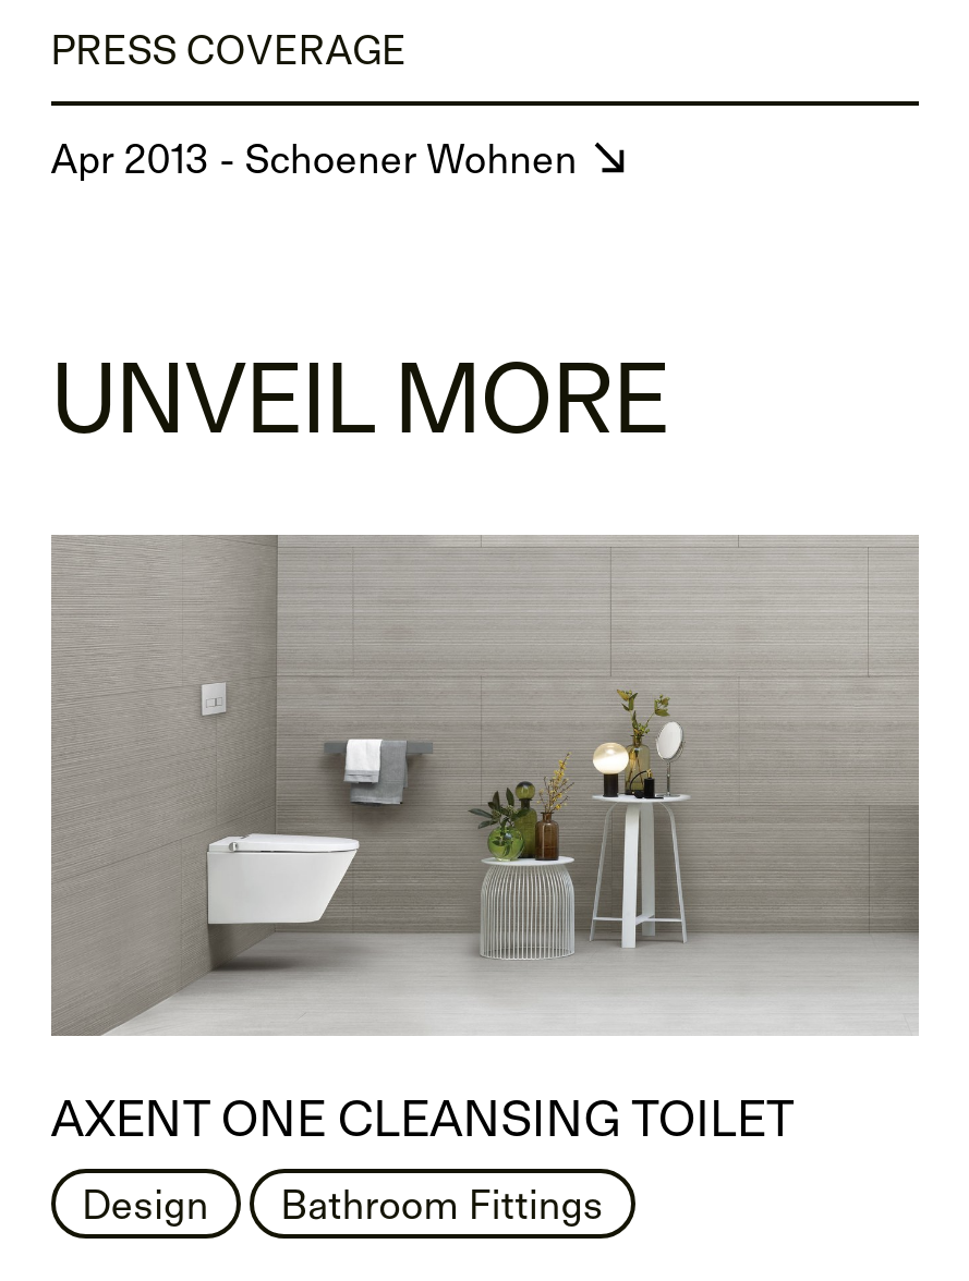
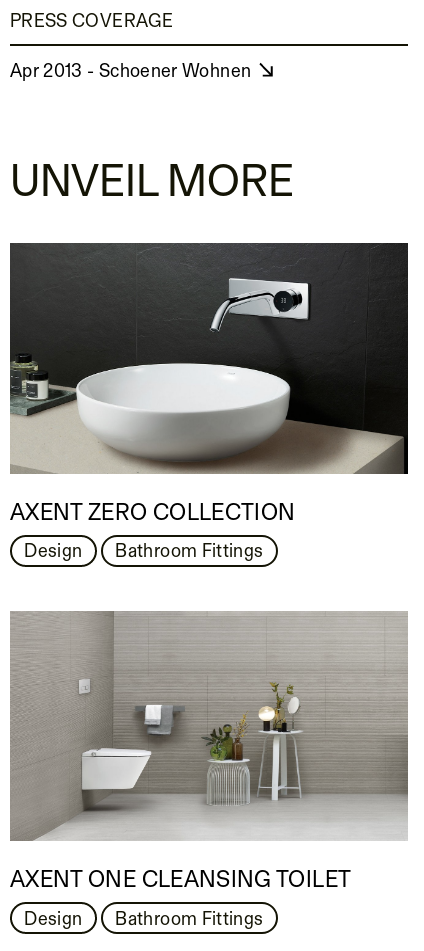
none -> [10,243,409,561] [image] | AXENT ZERO COLLECTION | Design | Bathroom Fittings

